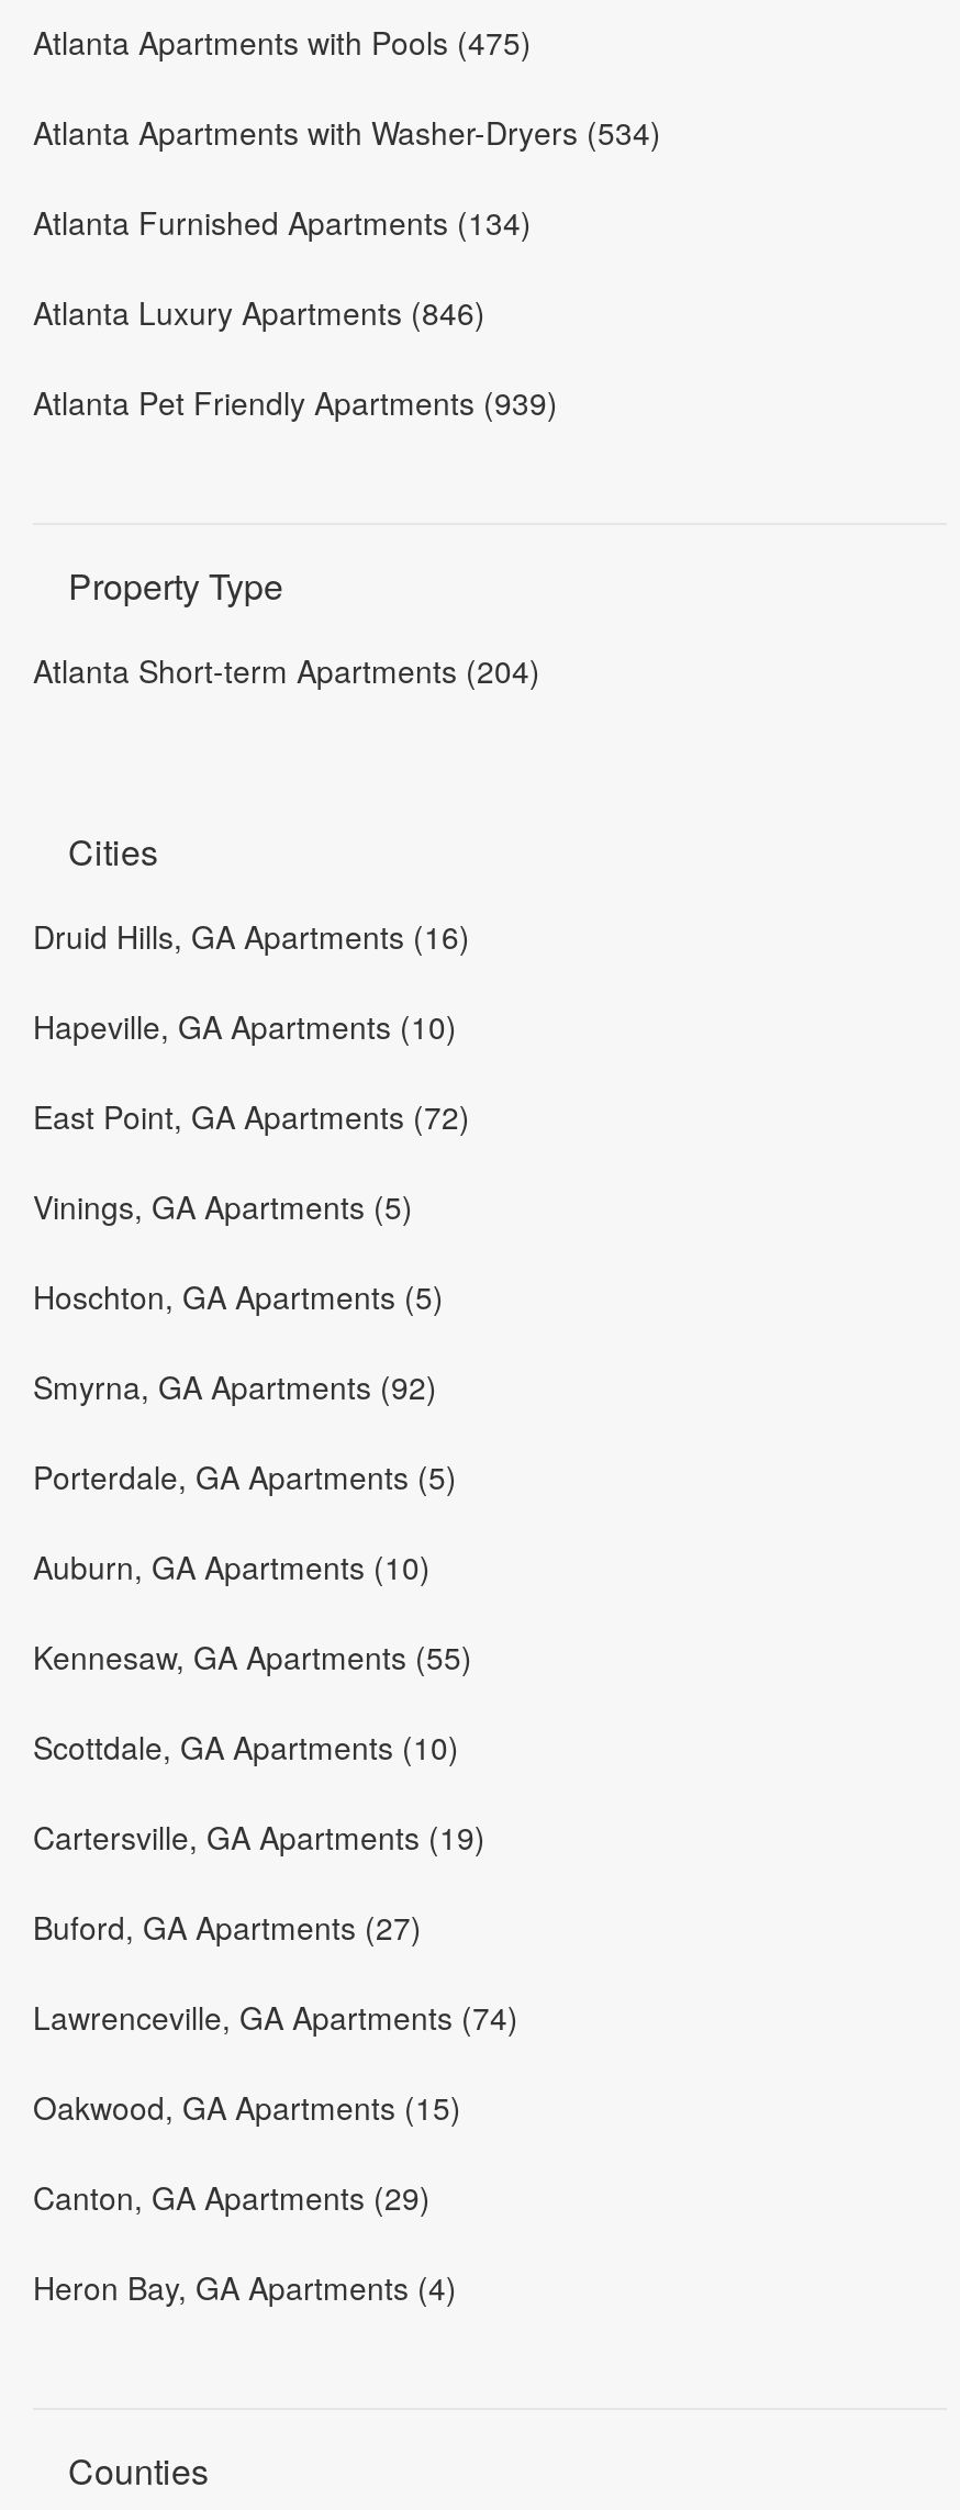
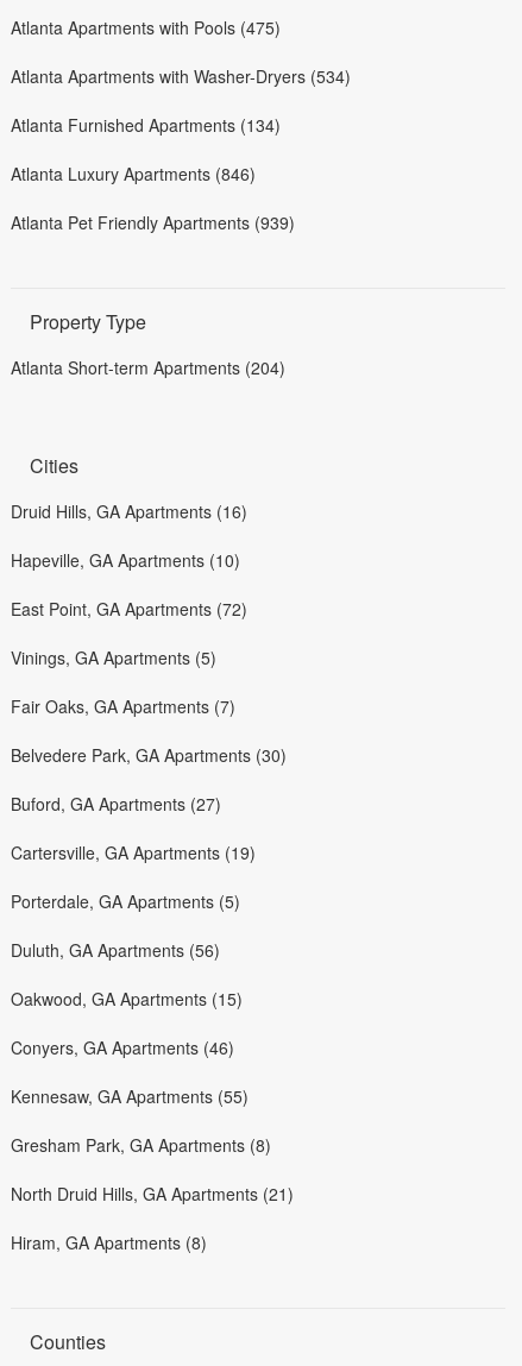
[33,1275,459,1769] Hoschton, GA Apartments (5) | Smyrna, GA Apartments (92) | Auburn, GA Apartments (10) | Scottdale, GA Apartments (10) -> [11,695,287,767] Fair Oaks, GA Apartments (7) | Belvedere Park, GA Apartments (30)
moved [33,1455,485,1859] -> [11,841,256,913]: Cartersville, GA Apartments (19) | Porterdale, GA Apartments (5)
moved [33,1635,472,1679] -> [11,1084,249,1108]: Kennesaw, GA Apartments (55)
moved [33,1905,422,1949] -> [11,792,221,816]: Buford, GA Apartments (27)
[33,1995,518,2039] Lawrenceville, GA Apartments (74) -> [11,938,220,962] Duluth, GA Apartments (56)
moved [33,2085,461,2129] -> [11,987,243,1011]: Oakwood, GA Apartments (15)
[33,2175,457,2309] Canton, GA Apartments (29) | Heron Bay, GA Apartments (4) -> [11,1036,294,1254] Conyers, GA Apartments (46) | Gresham Park, GA Apartments (8) | North Druid Hills, GA Apartments (21) | Hiram, GA Apartments (8)

